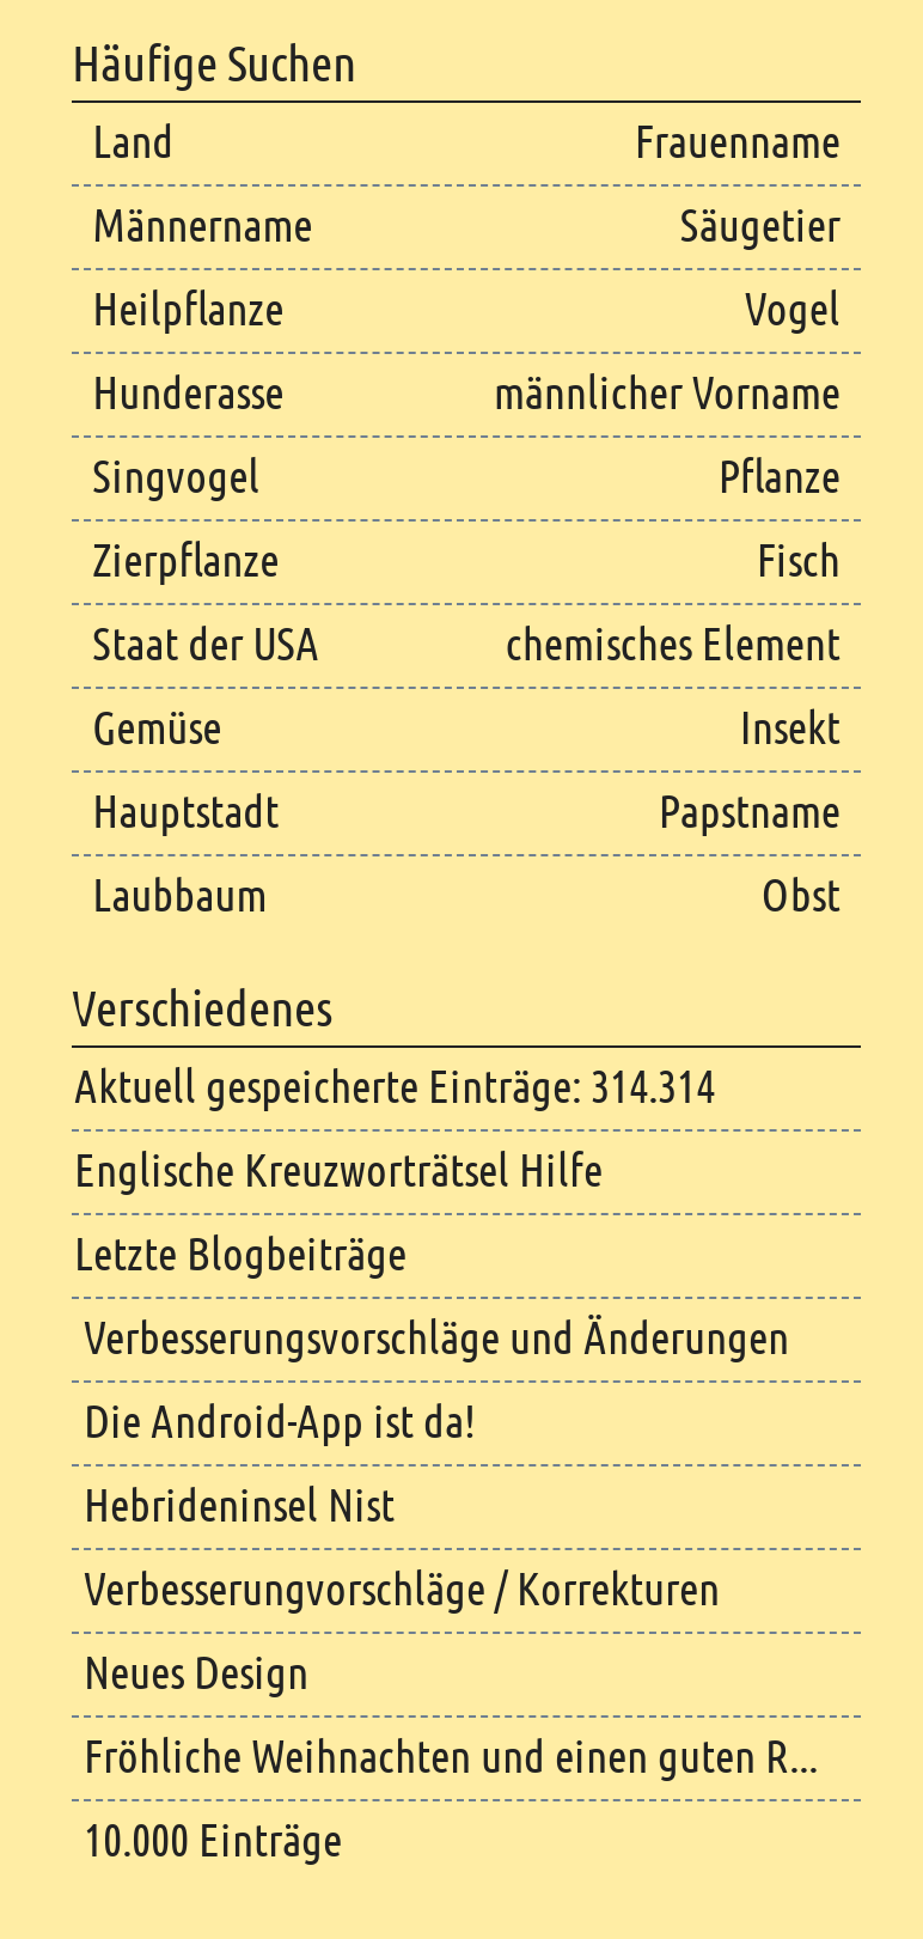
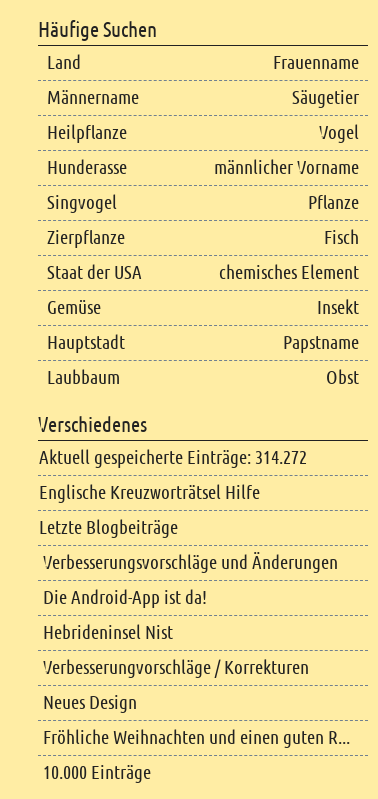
[74,1057,715,1117] Aktuell gespeicherte Einträge: 314.314 -> [39,445,307,470] Aktuell gespeicherte Einträge: 314.272

